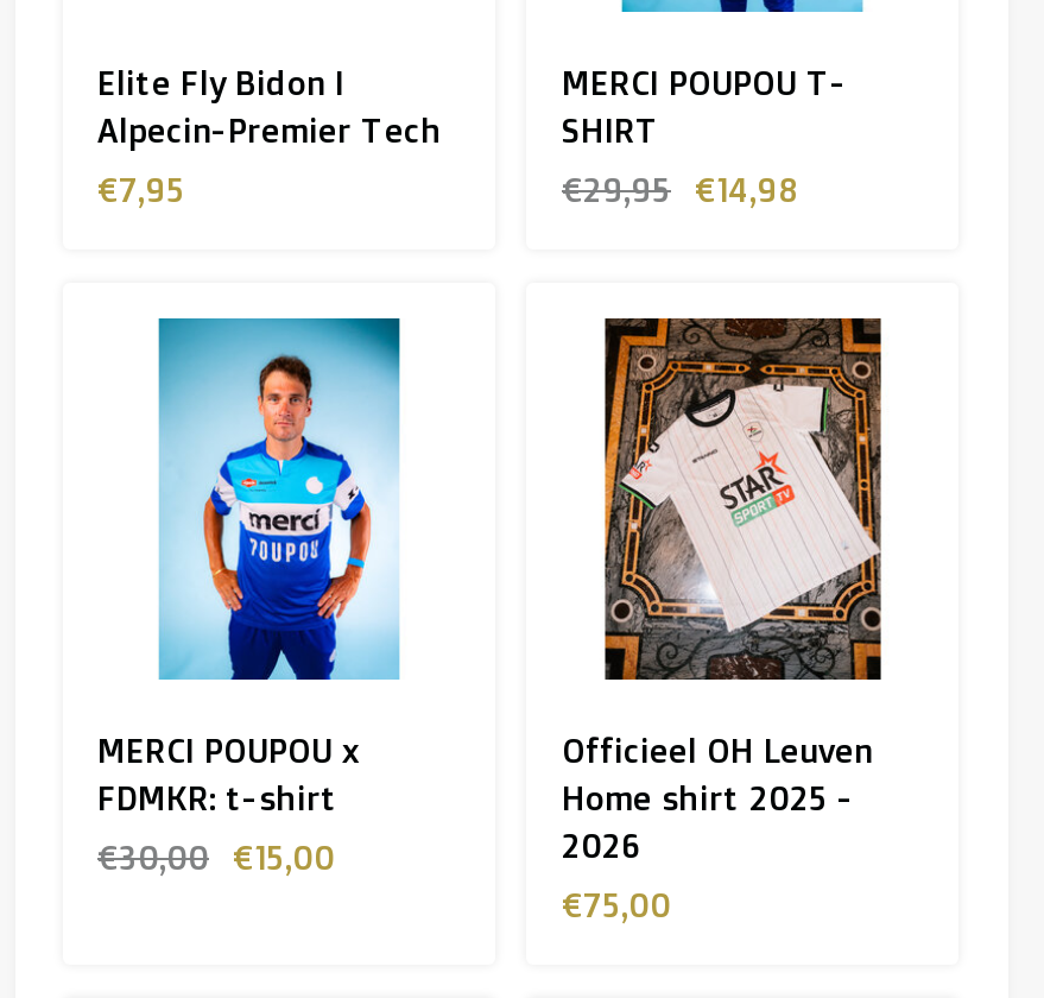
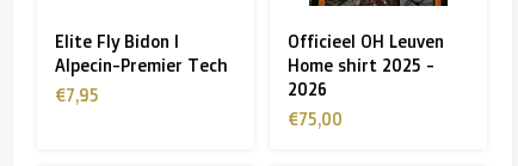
[562,62,847,209] MERCI POUPOU T- | SHIRT | €29,95 €14,98 -> none
[97,316,403,877] [image] | MERCI POUPOU x | FDMKR: t-shirt | €30,00 €15,00 -> none
[602,316,882,665] [image] -> none

